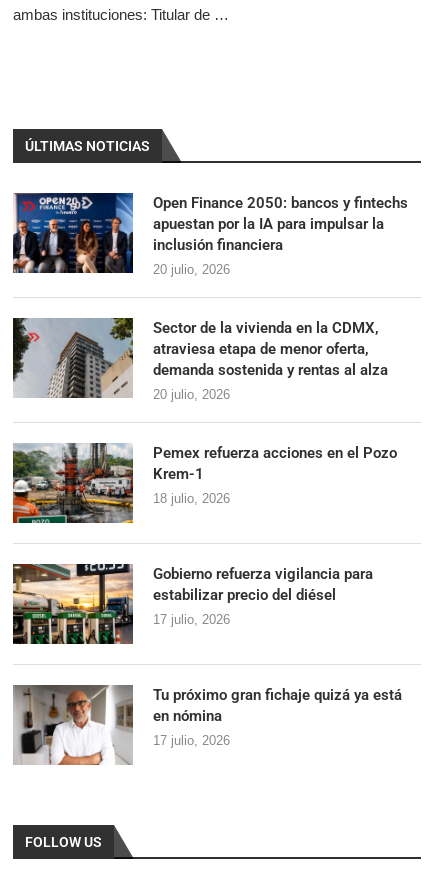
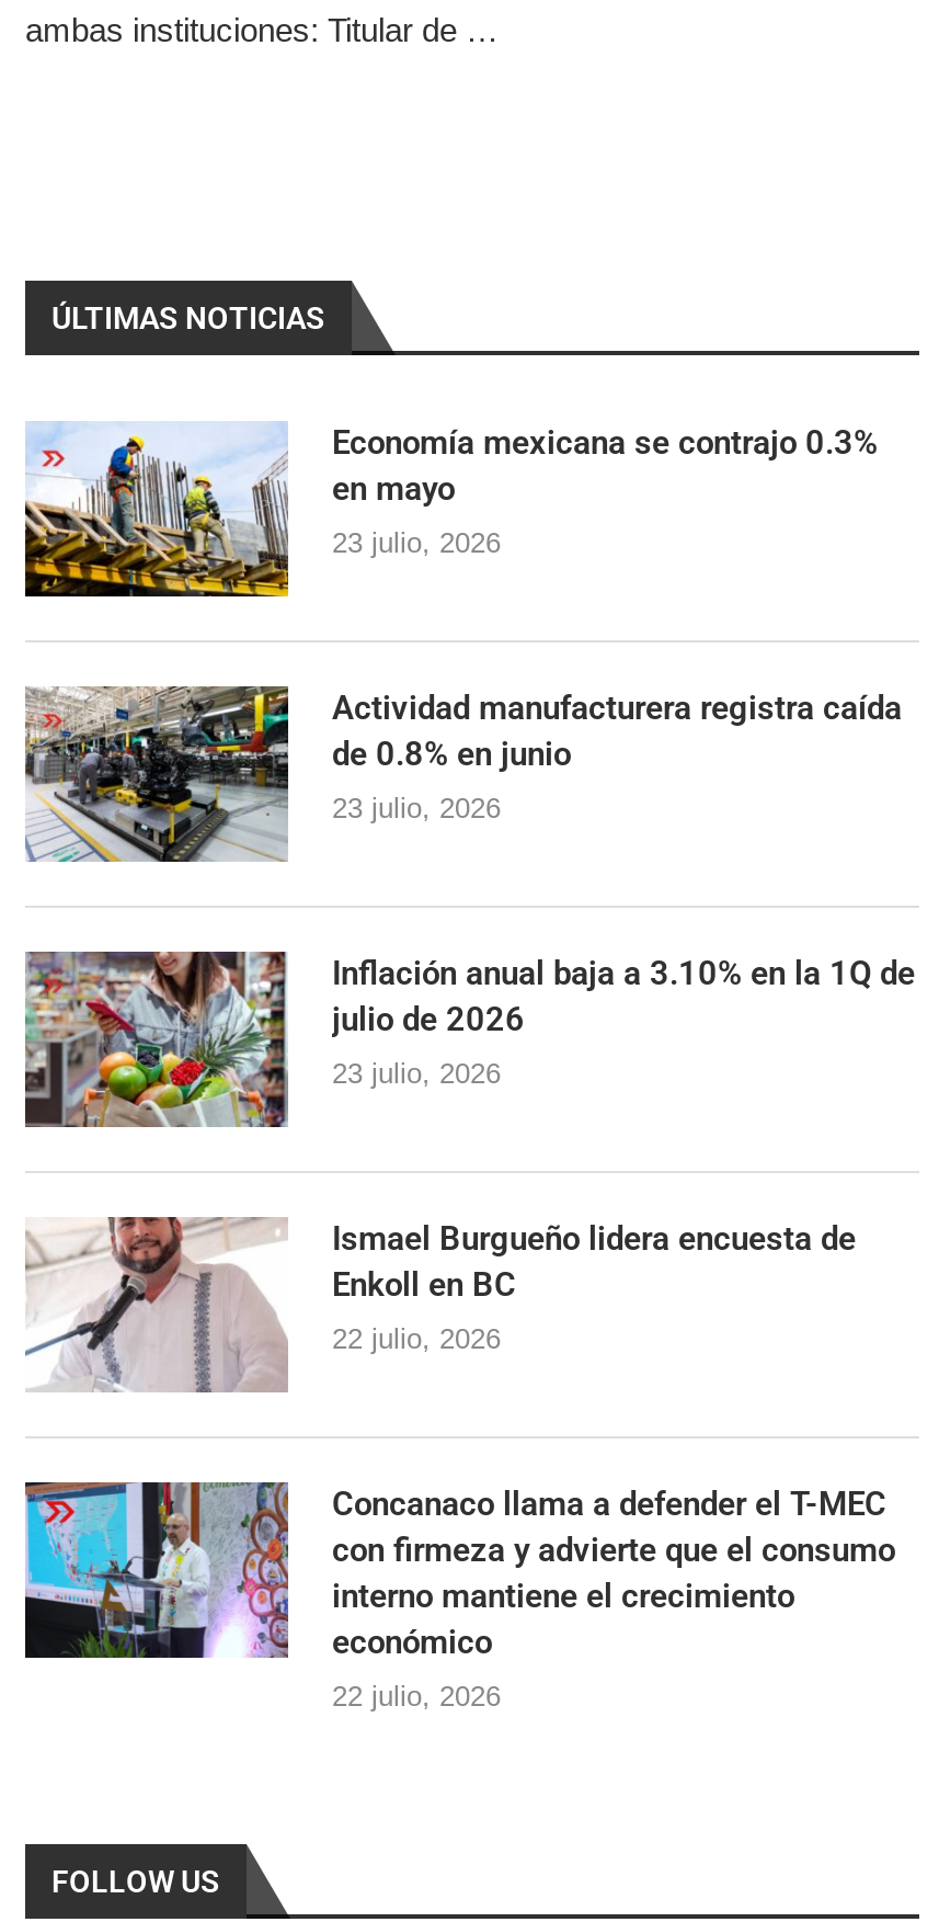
[12,192,408,277] [image] | Open Finance 2050: bancos y fintechs | apuestan por la IA para impulsar la | inclusión financiera | 20 julio, 2026 -> [23,421,878,599] [image] | Economía mexicana se contrajo 0.3% | en mayo | 23 julio, 2026
[12,314,388,402] [image] | Sector de la vivienda en la CDMX, | atraviesa etapa de menor oferta, | demanda sostenida y rentas al alza | 20 julio, 2026 -> [23,684,902,871] [image] | Actividad manufacturera registra caída | de 0.8% en junio | 23 julio, 2026
[12,435,397,524] [image] | Pemex refuerza acciones en el Pozo | Krem-1 | 18 julio, 2026 -> [25,949,915,1145] [image] | Inflación anual baja a 3.10% en la 1Q de | julio de 2026 | 23 julio, 2026
[12,556,373,645] [image] | Gobierno refuerza vigilancia para | estabilizar precio del diésel | 17 julio, 2026 -> [25,1215,856,1410] [image] | Ismael Burgueño lidera encuesta de | Enkoll en BC | 22 julio, 2026
[12,677,402,766] [image] | Tu próximo gran fichaje quizá ya está | en nómina | 17 julio, 2026 -> [23,1480,895,1713] [image] | Concanaco llama a defender el T-MEC | con firmeza y advierte que el consumo | interno mantiene el crecimiento | económico | 22 julio, 2026

